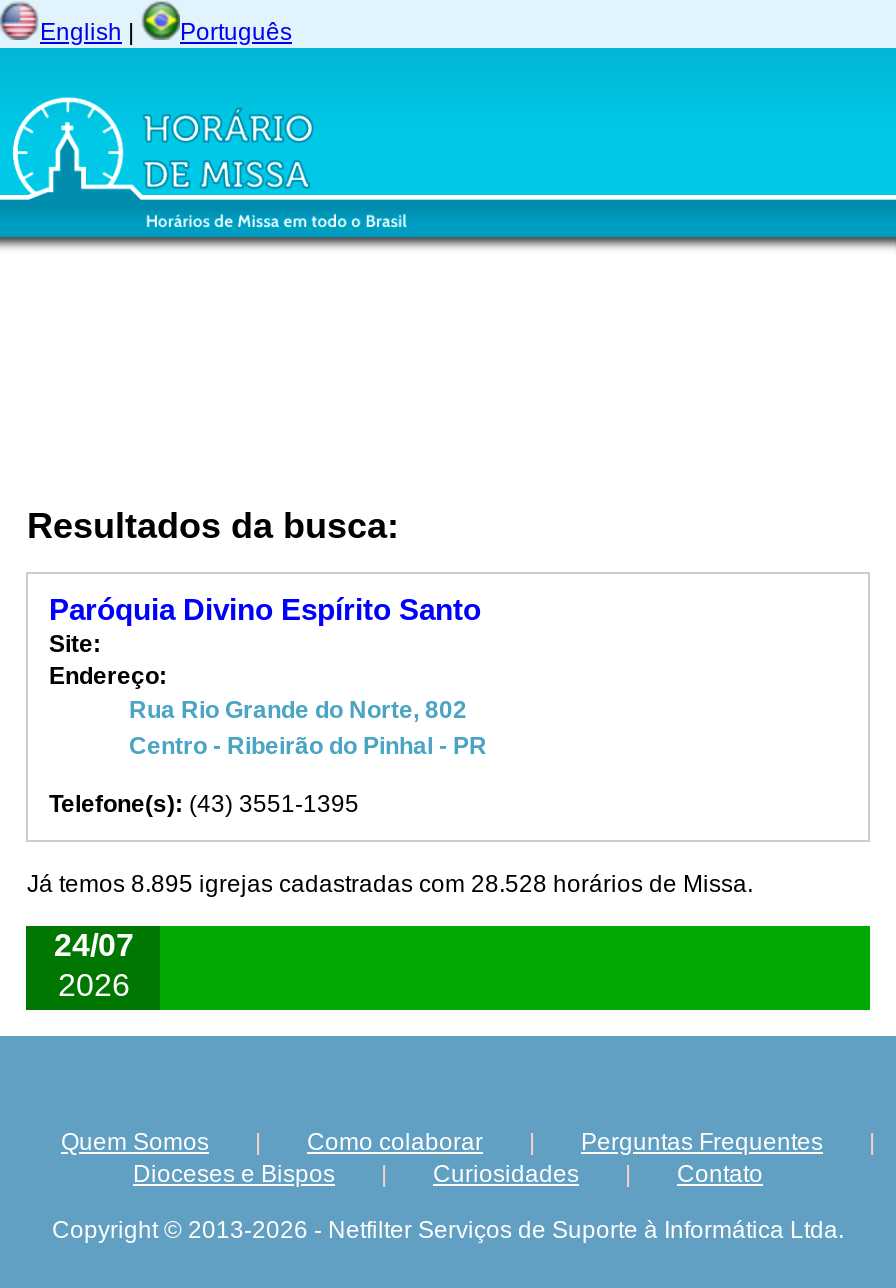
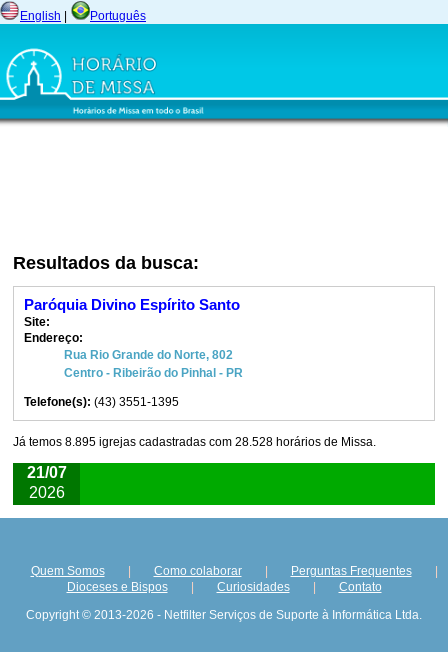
[54,928,134,962] 24/07 -> [27,464,67,481] 21/07

